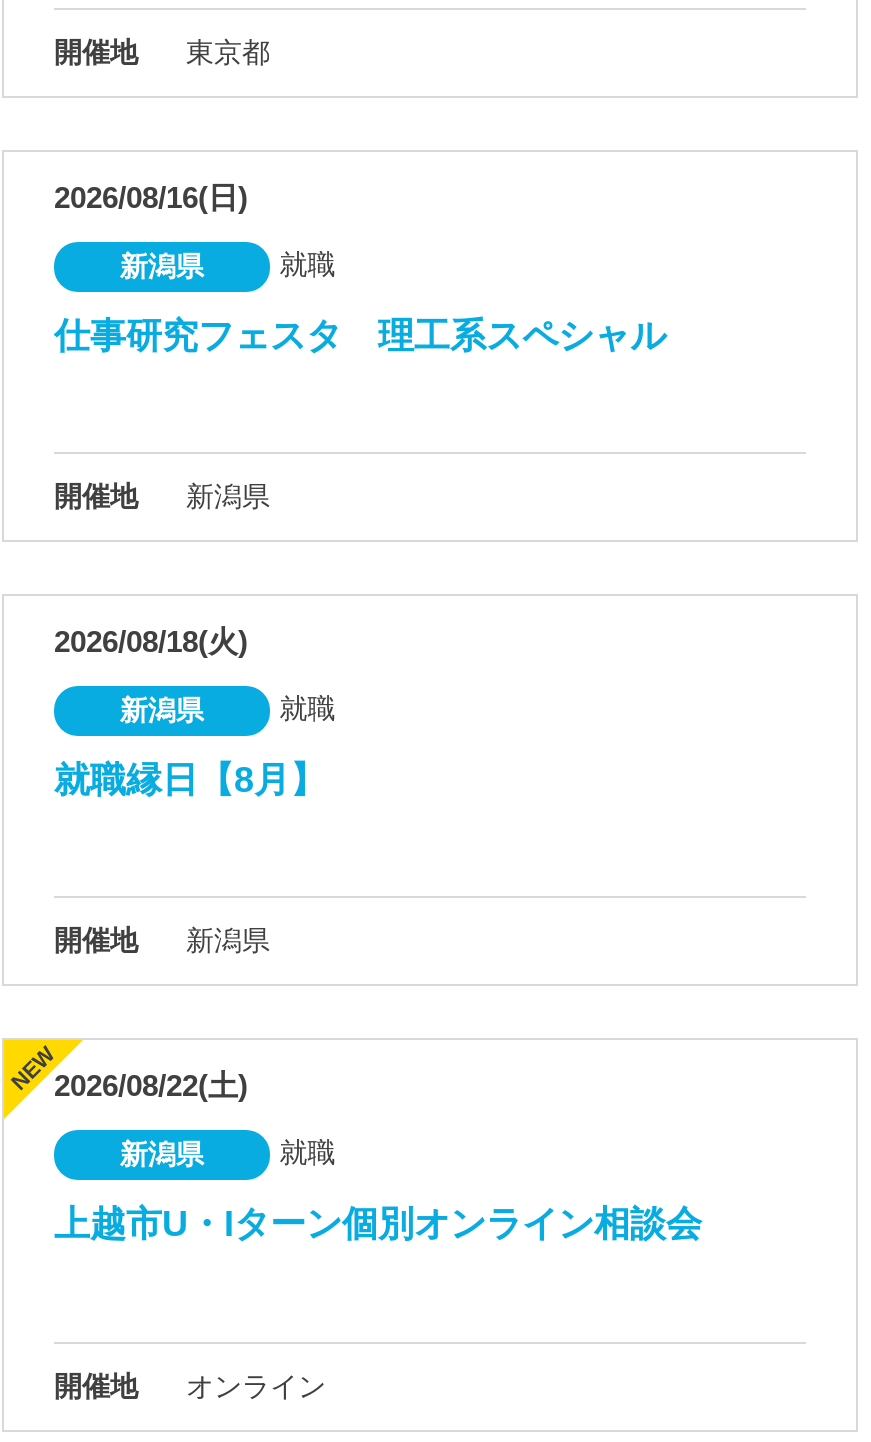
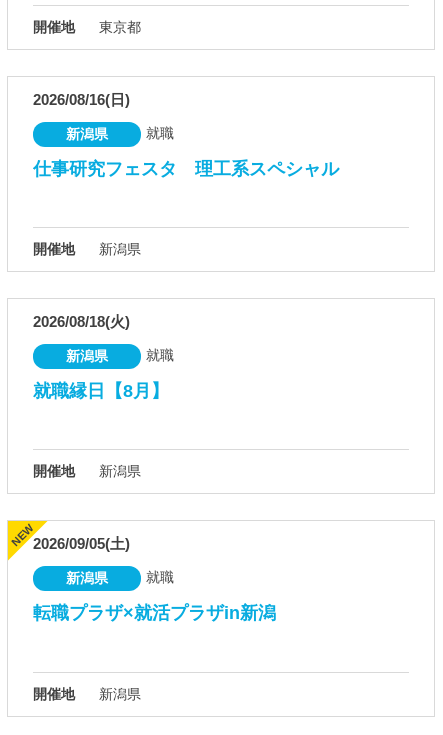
[54,1069,248,1103] 2026/08/22(土) -> [33,535,130,552] 2026/09/05(土)
[54,1205,702,1245] 上越市U・Iターン個別オンライン相談会 -> [33,603,276,623] 転職プラザ×就活プラザin新潟
[186,1369,326,1401] オンライン -> [99,686,141,702] 新潟県

